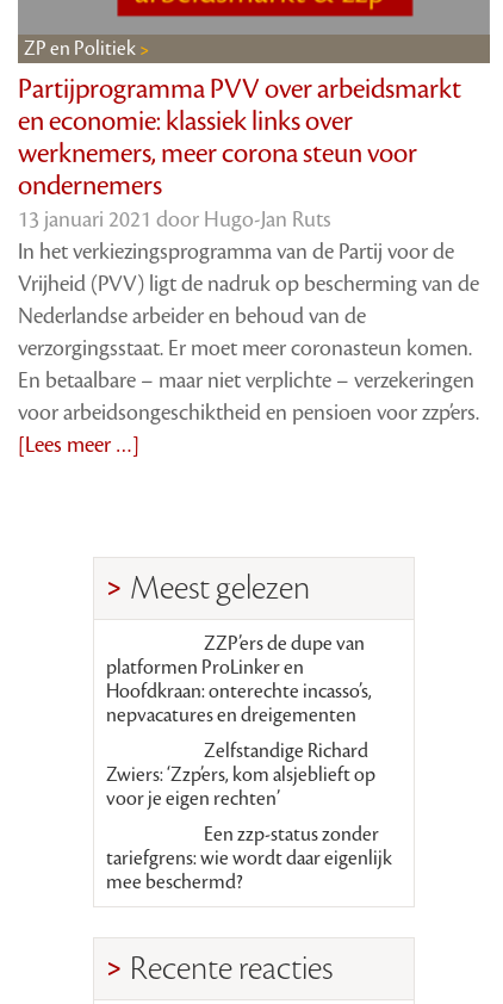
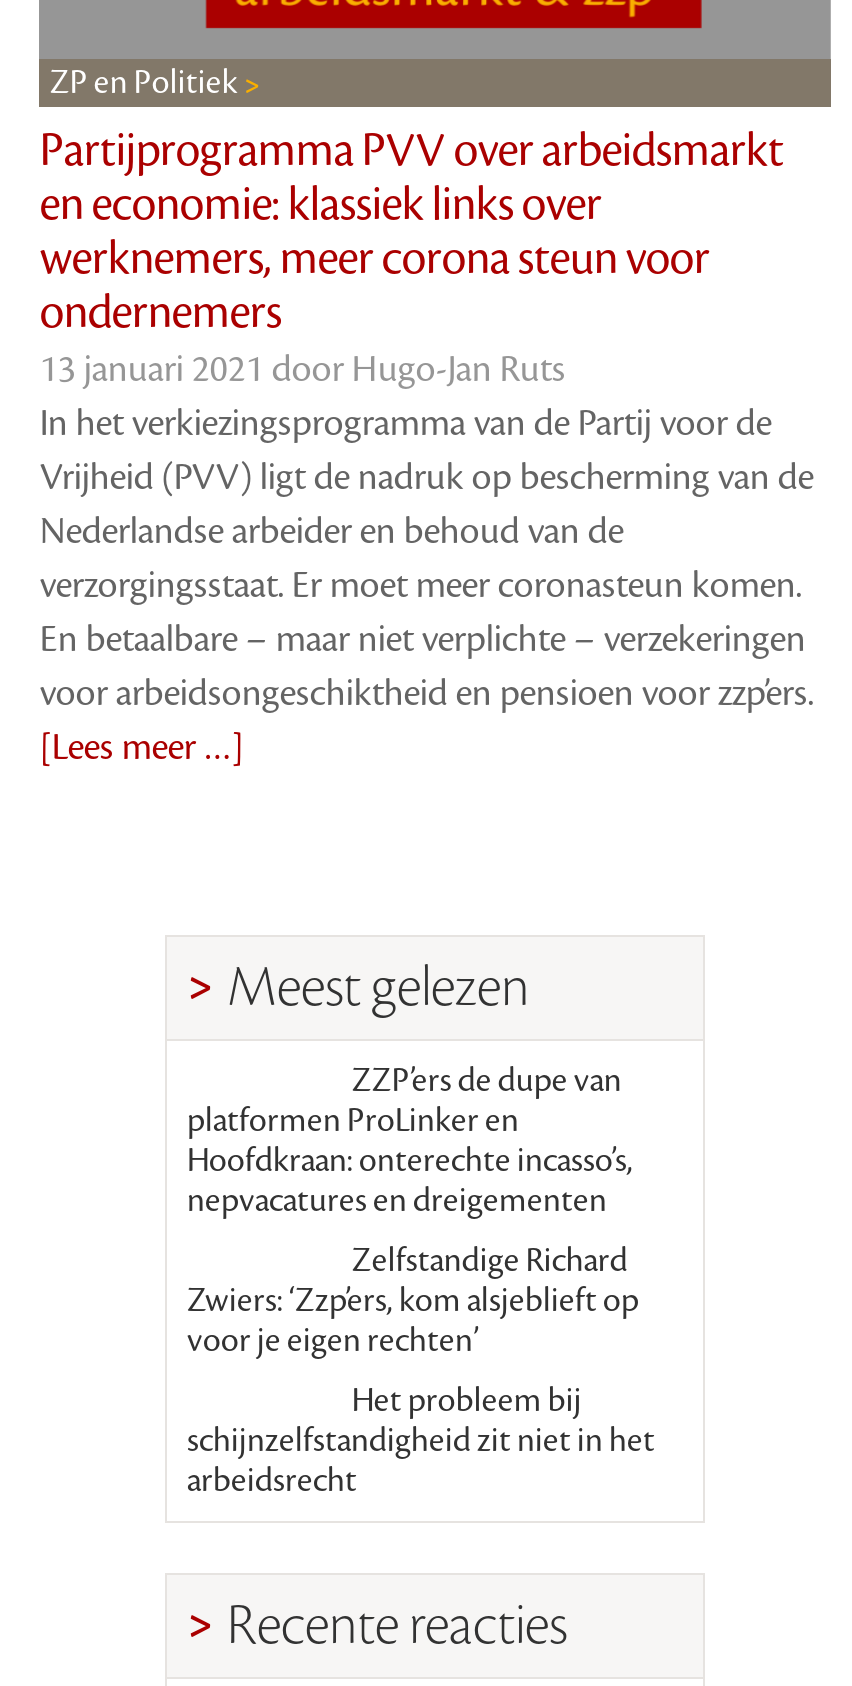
[106,821,392,895] Een zzp-status zonder | tariefgrens: wie wordt daar eigenlijk | mee beschermd? -> [187,1378,655,1502] Het probleem bij | schijnzelfstandigheid zit niet in het | arbeidsrecht

